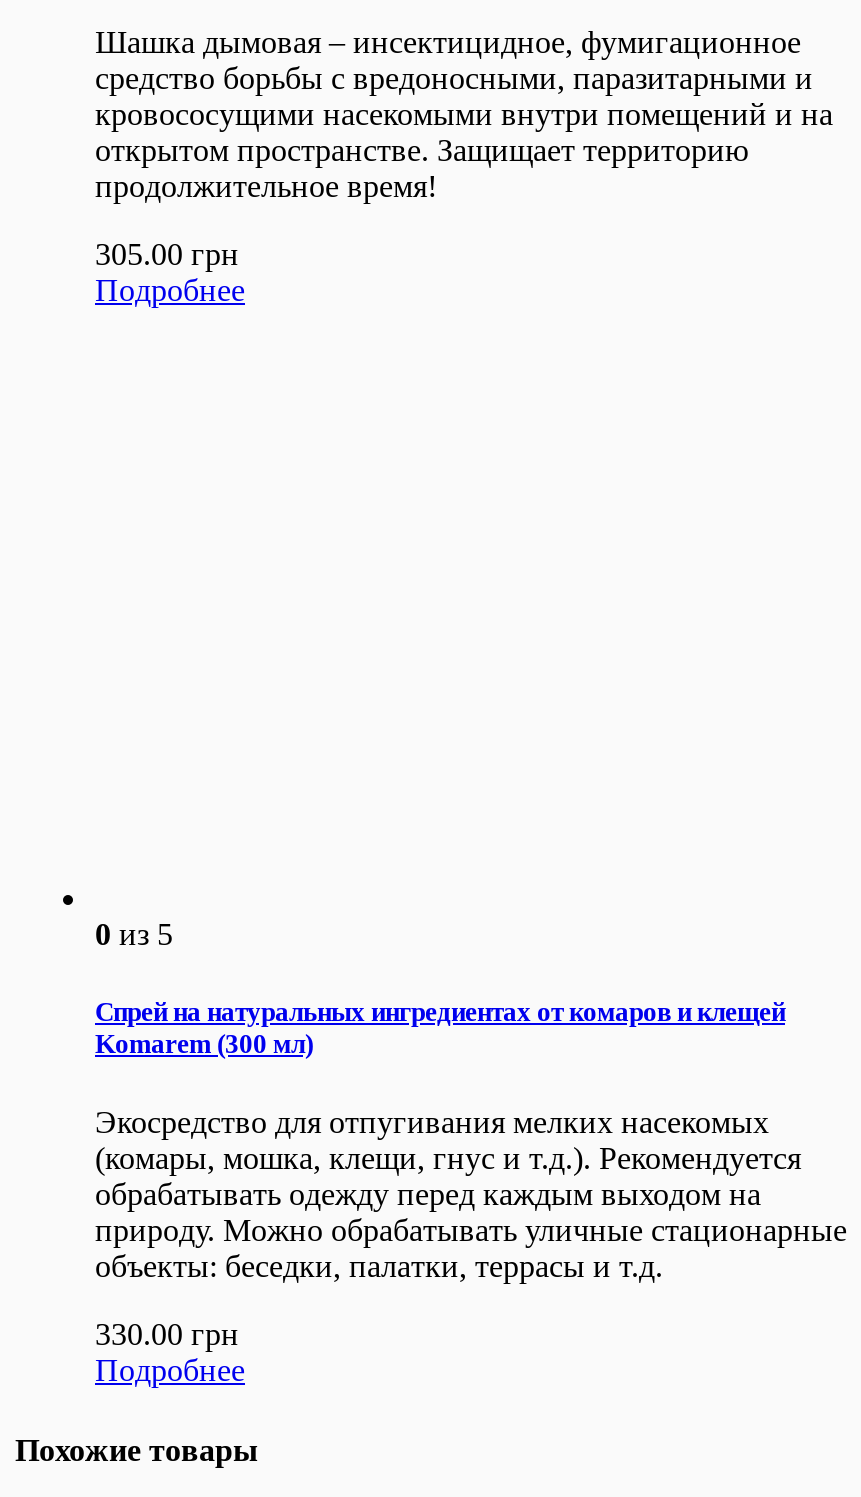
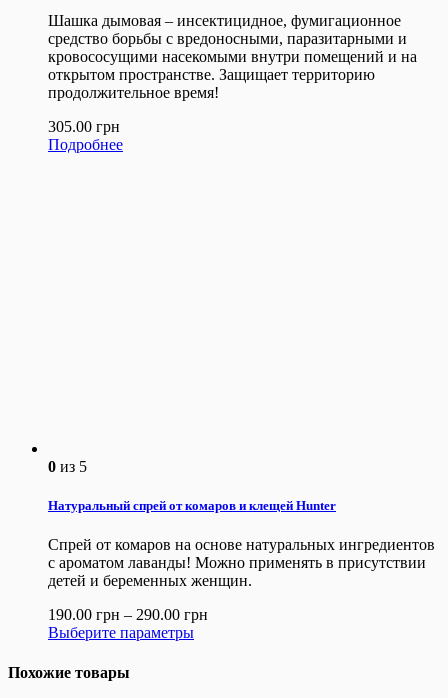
[95,997,785,1059] Спрей на натуральных ингредиентах от комаров и клещей | Komarem (300 мл) -> [48,498,336,513] Натуральный спрей от комаров и клещей Hunter
[95,1106,847,1284] Экосредство для отпугивания мелких насекомых | (комары, мошка, клещи, гнус и т.д.). Рекомендуется | обрабатывать одежду перед каждым выходом на | природу. Можно обрабатывать уличные стационарные | объекты: беседки, палатки, террасы и т.д. -> [48,536,435,589] Спрей от комаров на основе натуральных ингредиентов | с ароматом лаванды! Можно применять в присутствии | детей и беременных женщин.
[95,1318,245,1388] 330.00 грн | Подробнее -> [48,606,208,641] 190.00 грн – 290.00 грн | Выберите параметры

